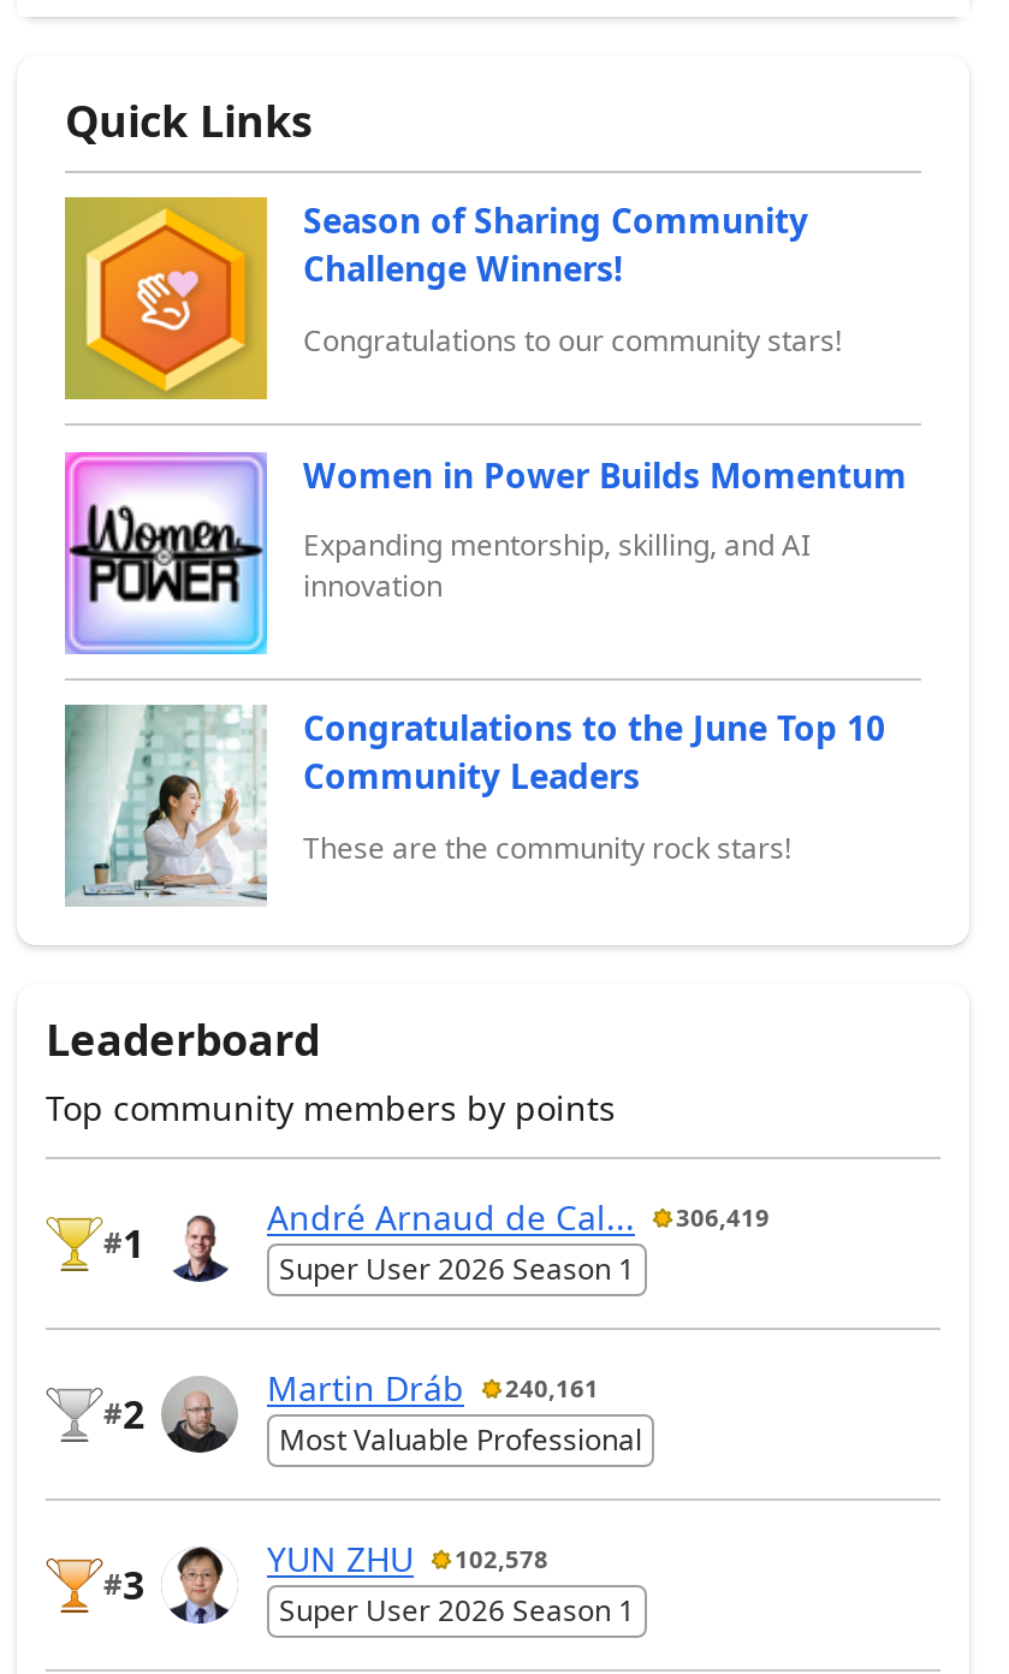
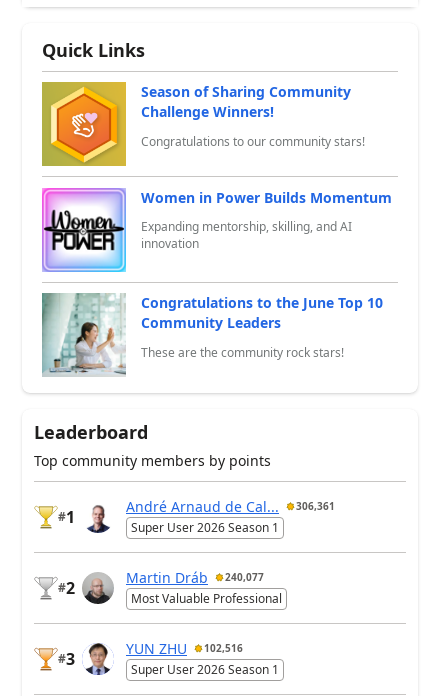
[267,1194,770,1240] André Arnaud de Cal... 306,419 -> [126,496,335,515] André Arnaud de Cal... 306,361
[267,1365,599,1411] Martin Dráb 240,161 -> [126,567,264,586] Martin Dráb 240,077
[267,1536,548,1581] YUN ZHU 102,578 -> [126,638,243,657] YUN ZHU 102,516

